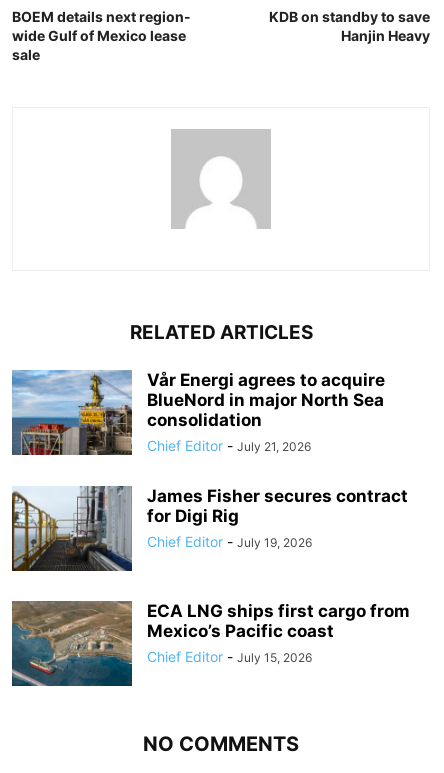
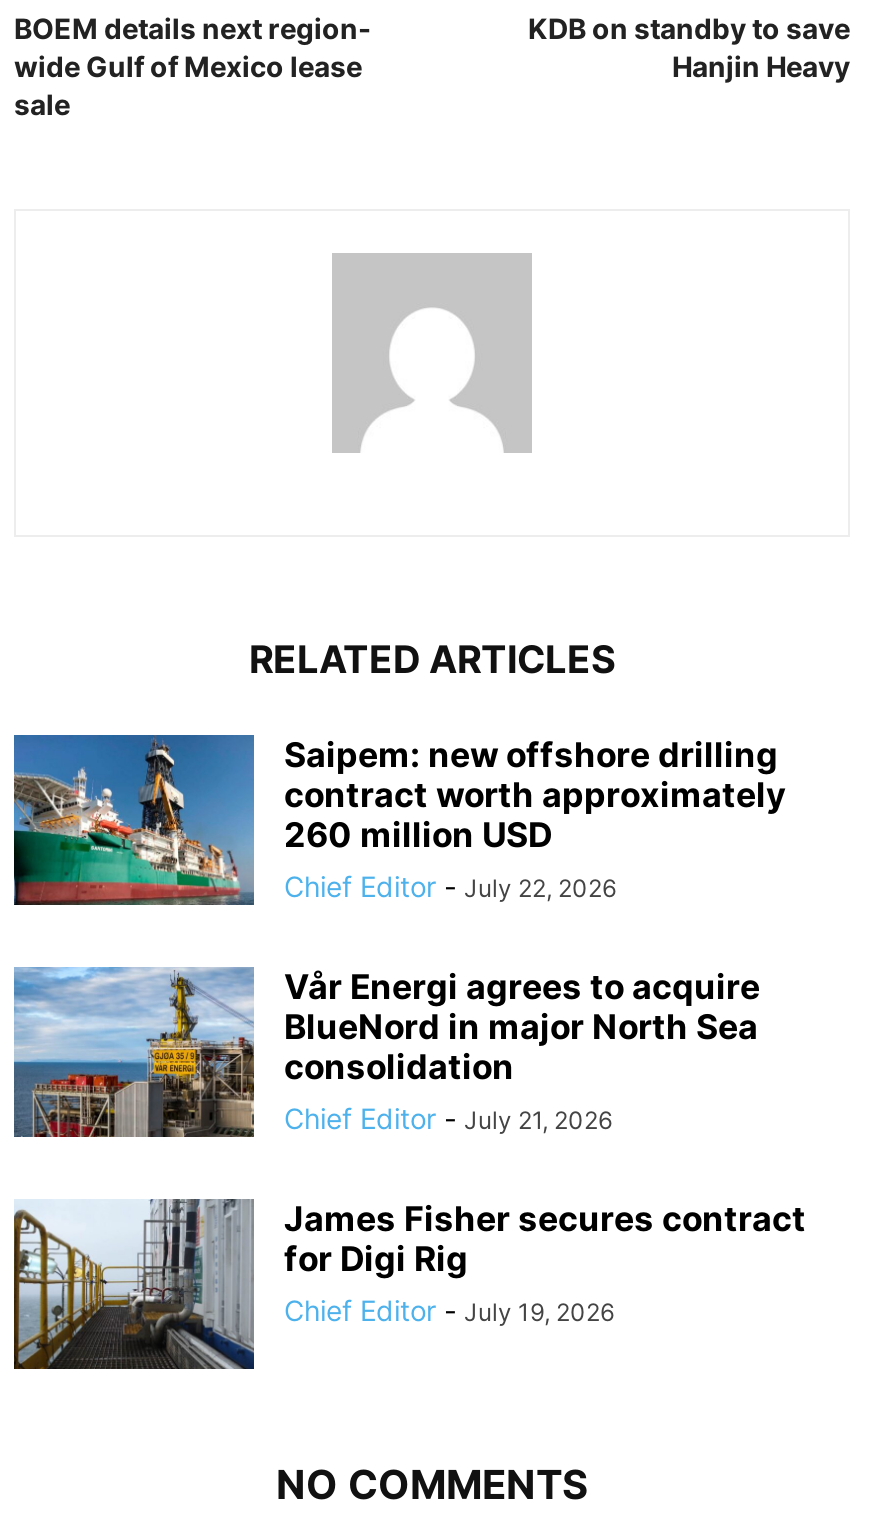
none -> [12,733,786,907] [image] | Saipem: new offshore drilling | contract worth approximately | 260 million USD | Chief Editor - July 22, 2026
moved [11,368,408,549] -> [12,965,806,1328]: [image] | Vår Energi agrees to acquire | BlueNord in major North Sea | consolidation | Chief Editor - July 21, 2026 | James Fisher secures contract | for Digi Rig | Chief Editor - July 19, 2026
[11,600,410,687] [image] | ECA LNG ships first cargo from | Mexico’s Pacific coast | Chief Editor - July 15, 2026 -> none

